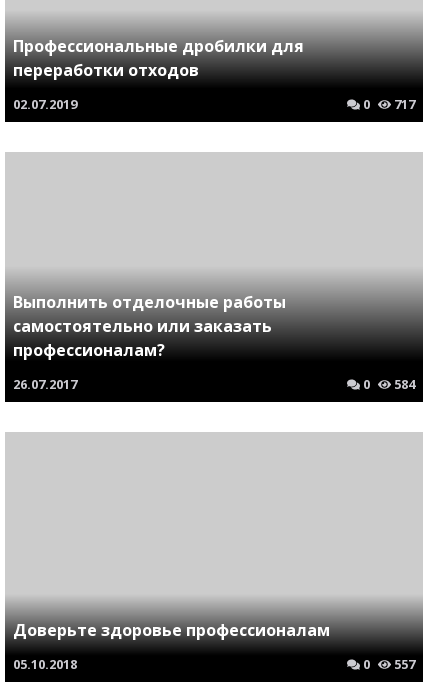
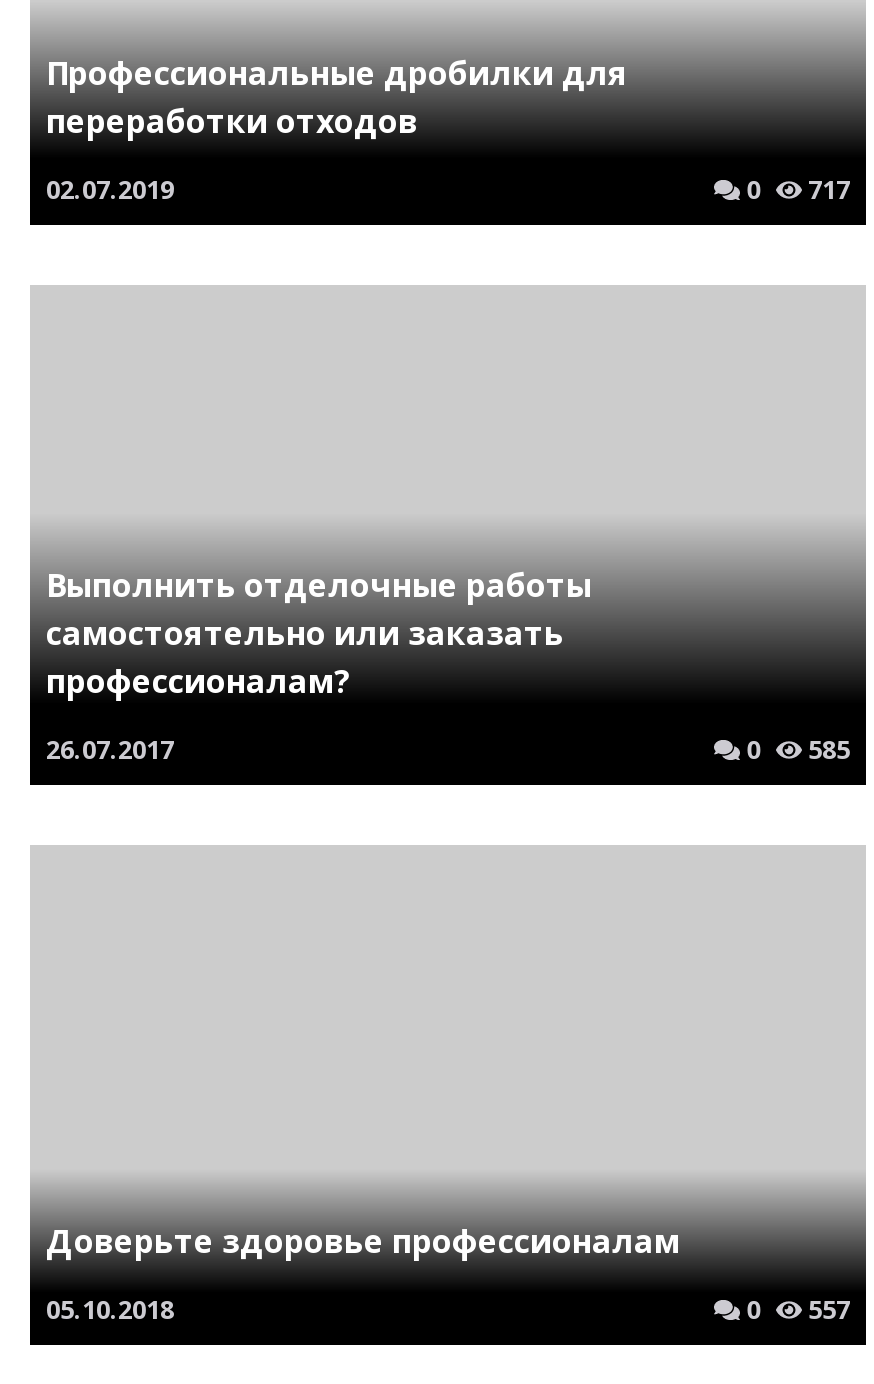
[360,375,415,393] 0 584 -> [740,731,850,767] 0 585

